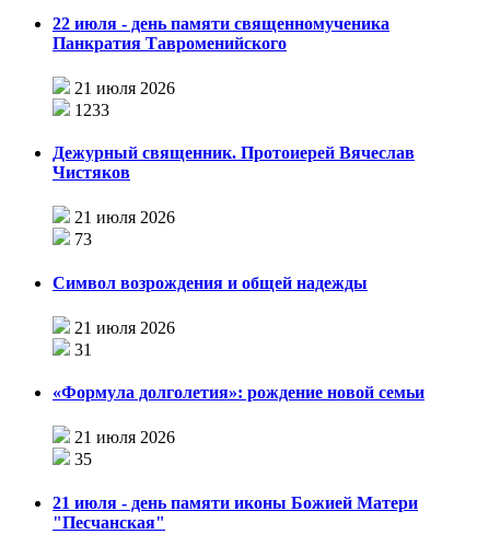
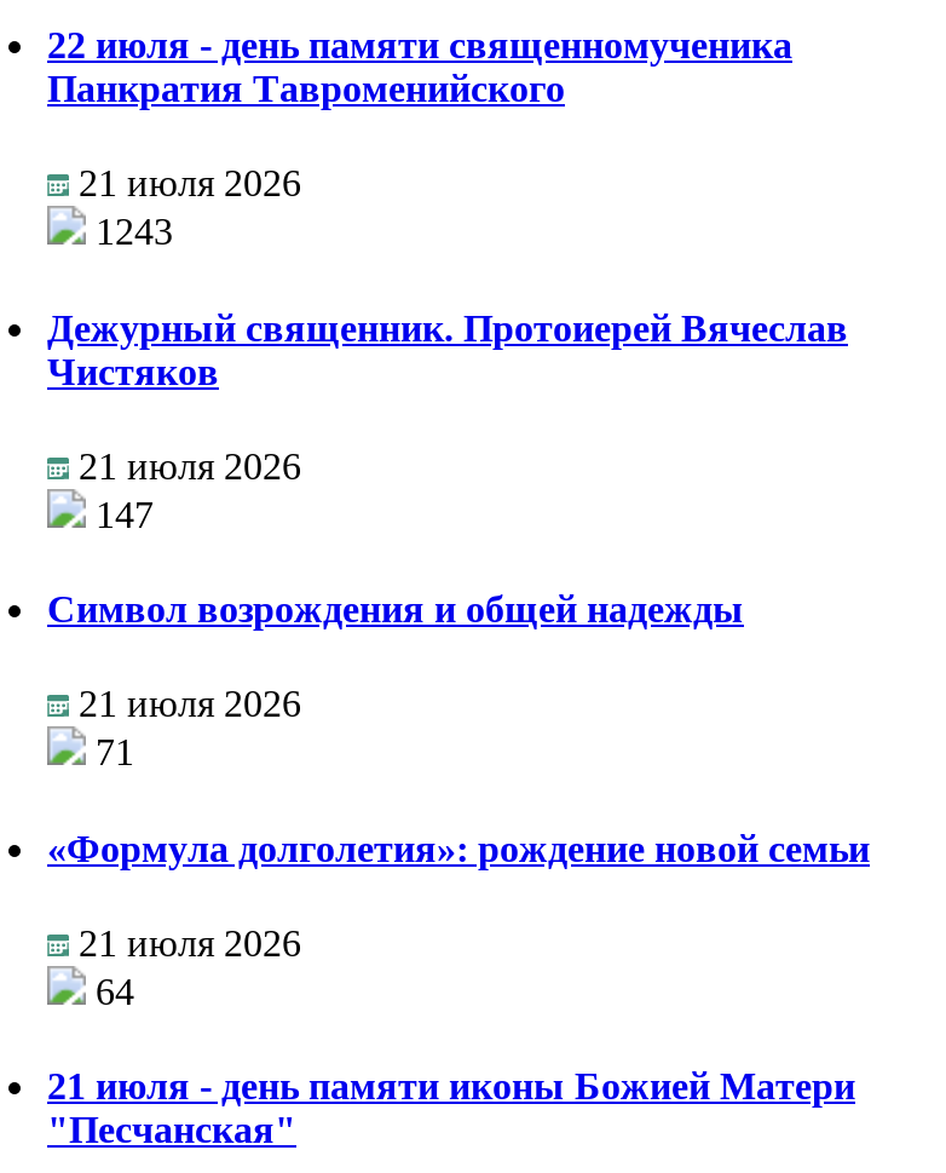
[74,100,109,119] 1233 -> [96,211,173,253] 1243
[74,230,92,249] 73 -> [96,493,154,535] 147
[74,340,92,359] 31 -> [96,732,134,773] 71
[74,450,92,469] 35 -> [96,971,134,1012] 64

